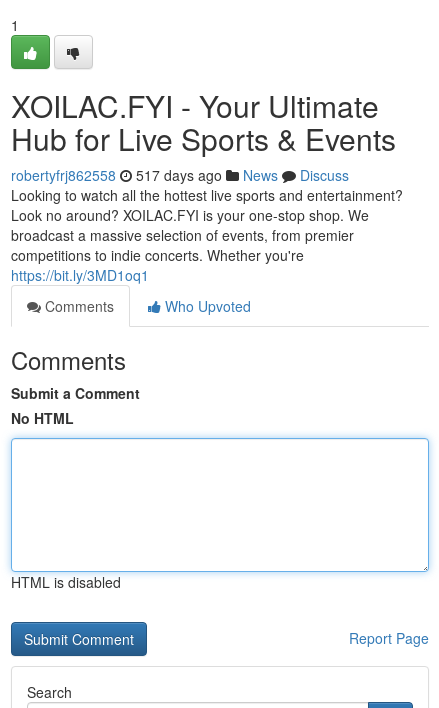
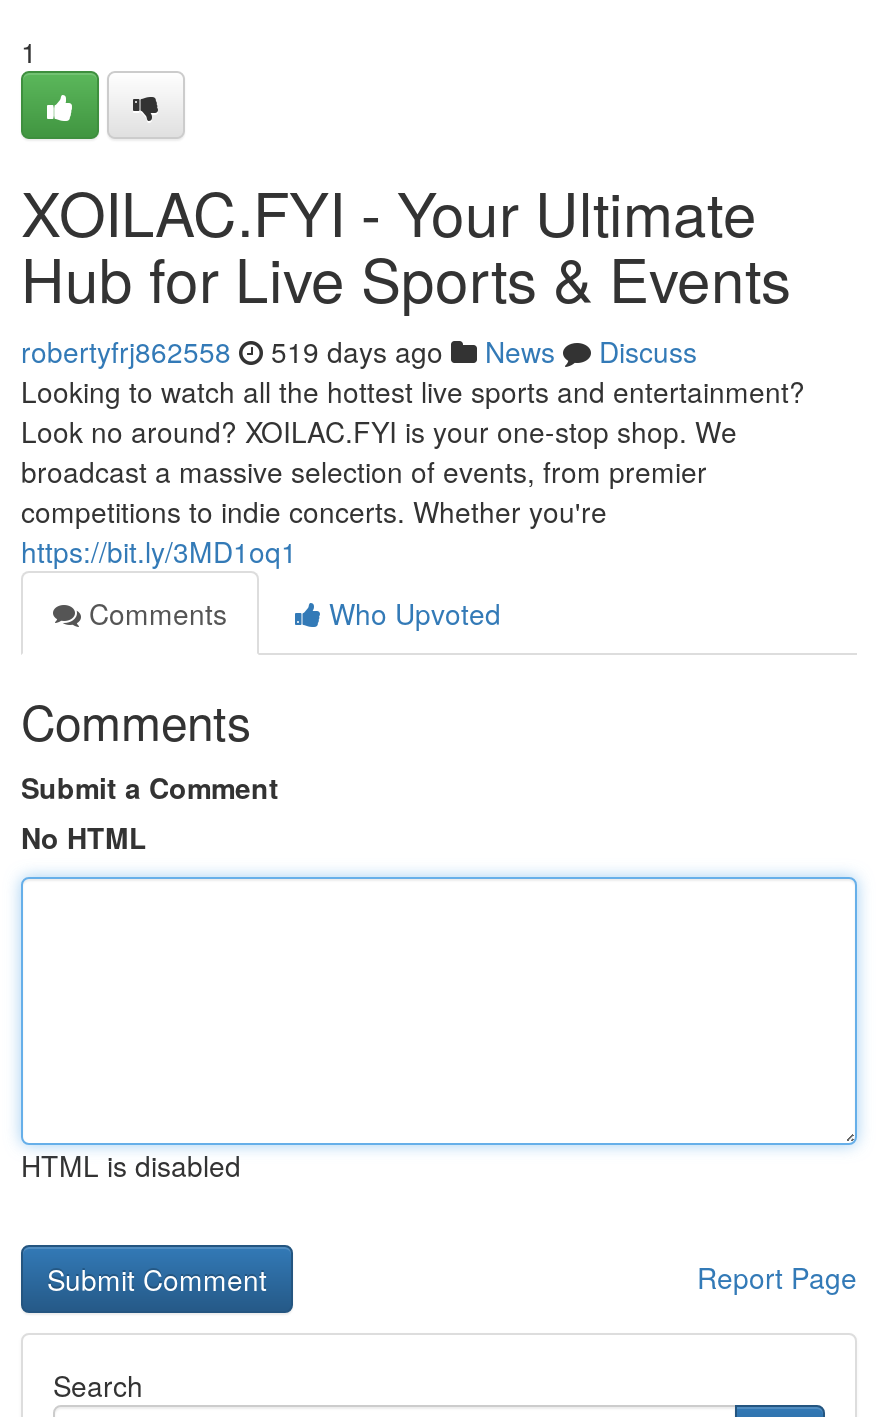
[11,165,349,185] robertyfrj862558 517 days ago News Discuss -> [21,331,697,371] robertyfrj862558 519 days ago News Discuss

